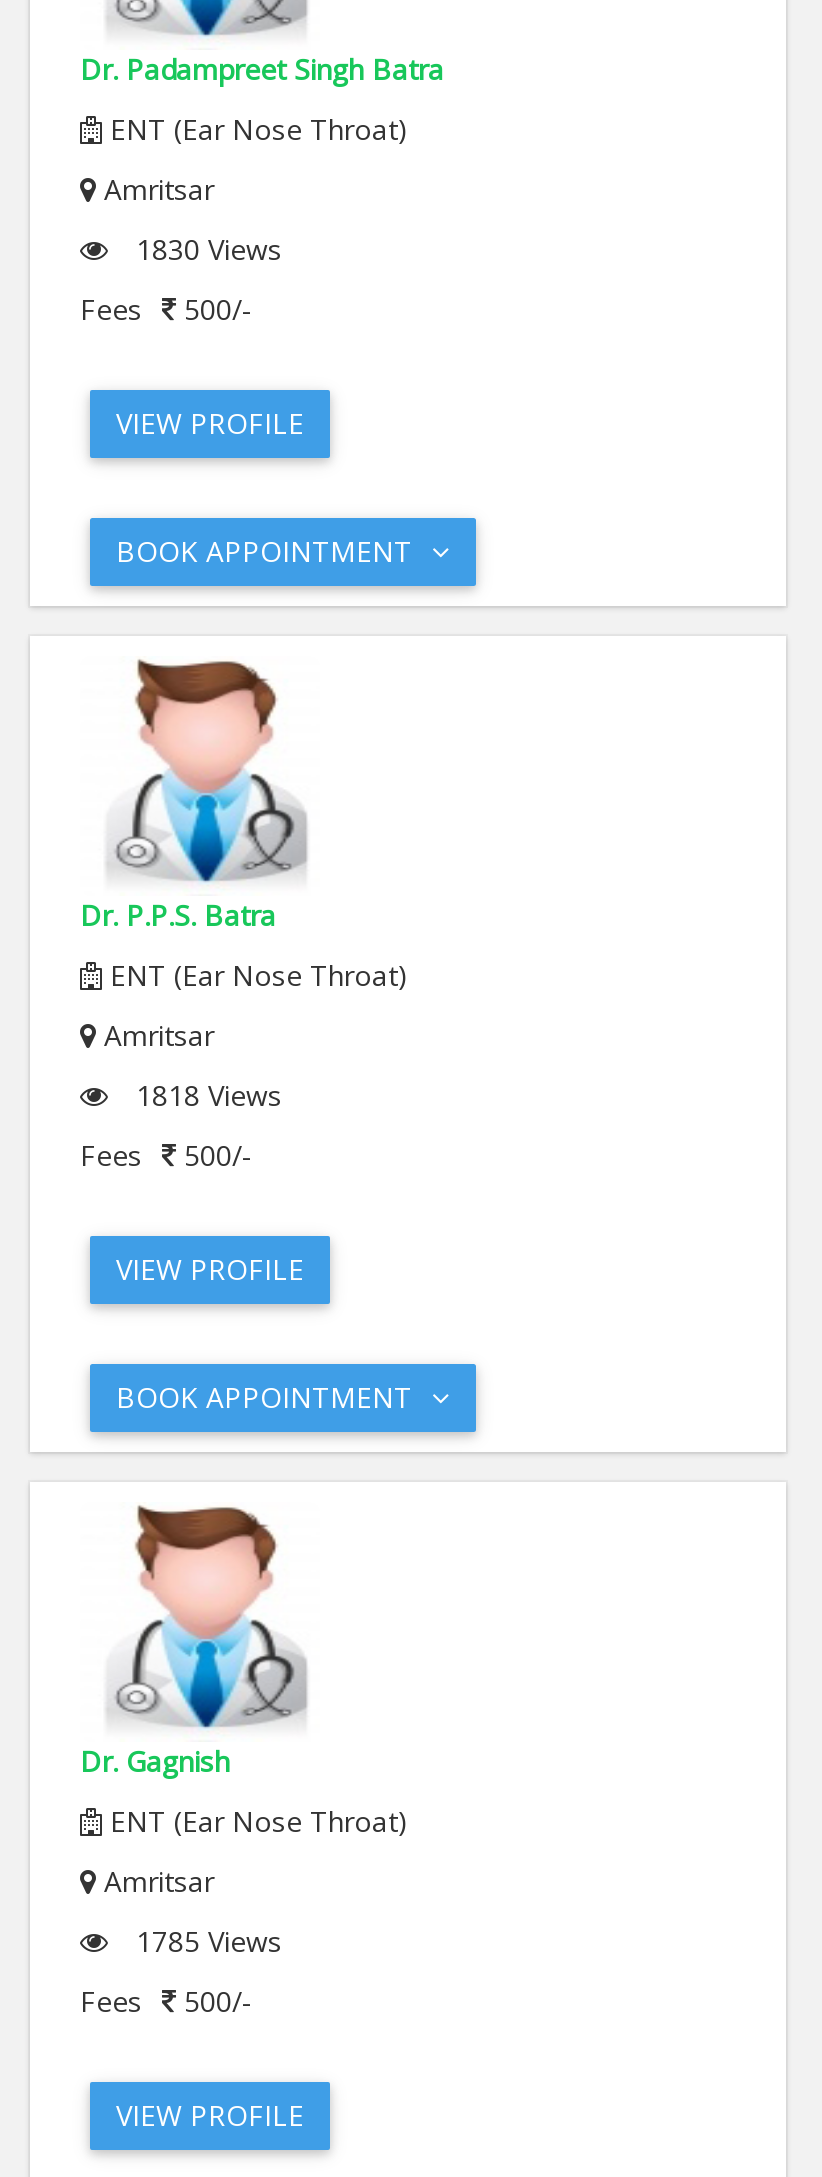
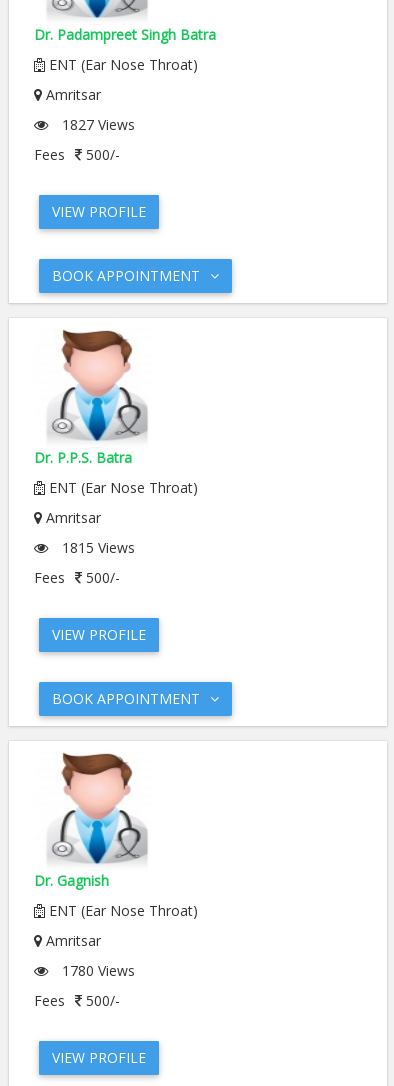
[128,230,282,268] 1830 Views -> [58,115,135,134] 1827 Views
[128,1076,282,1114] 1818 Views -> [58,538,135,557] 1815 Views
[128,1922,282,1960] 1785 Views -> [58,961,135,980] 1780 Views

